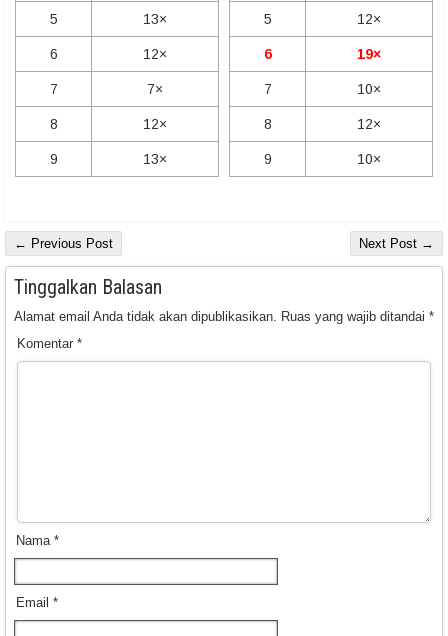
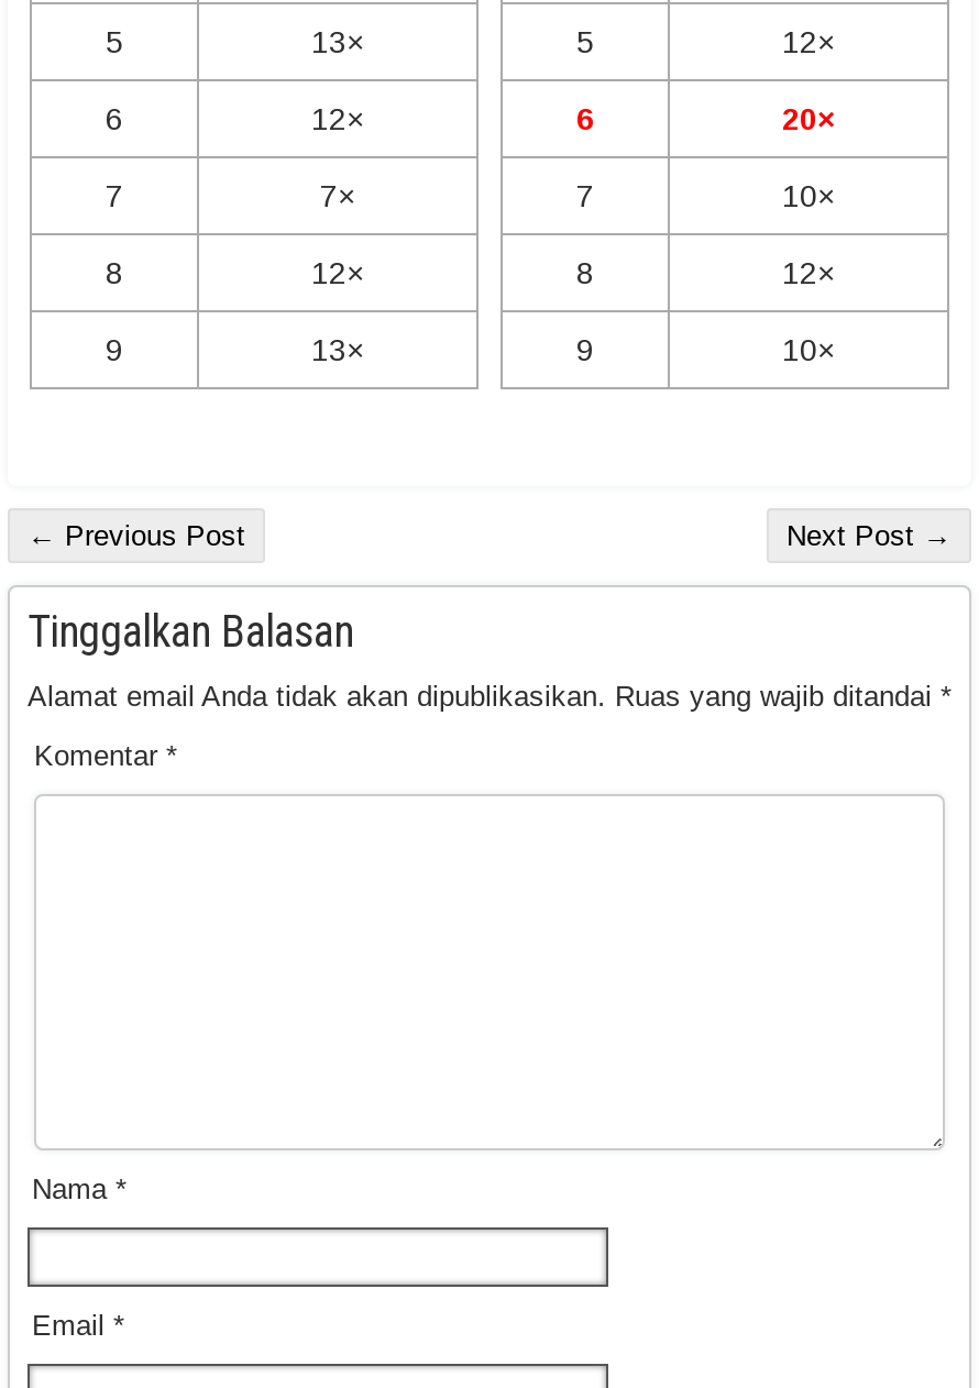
[357,46,381,62] 19× -> [782,102,835,137] 20×

